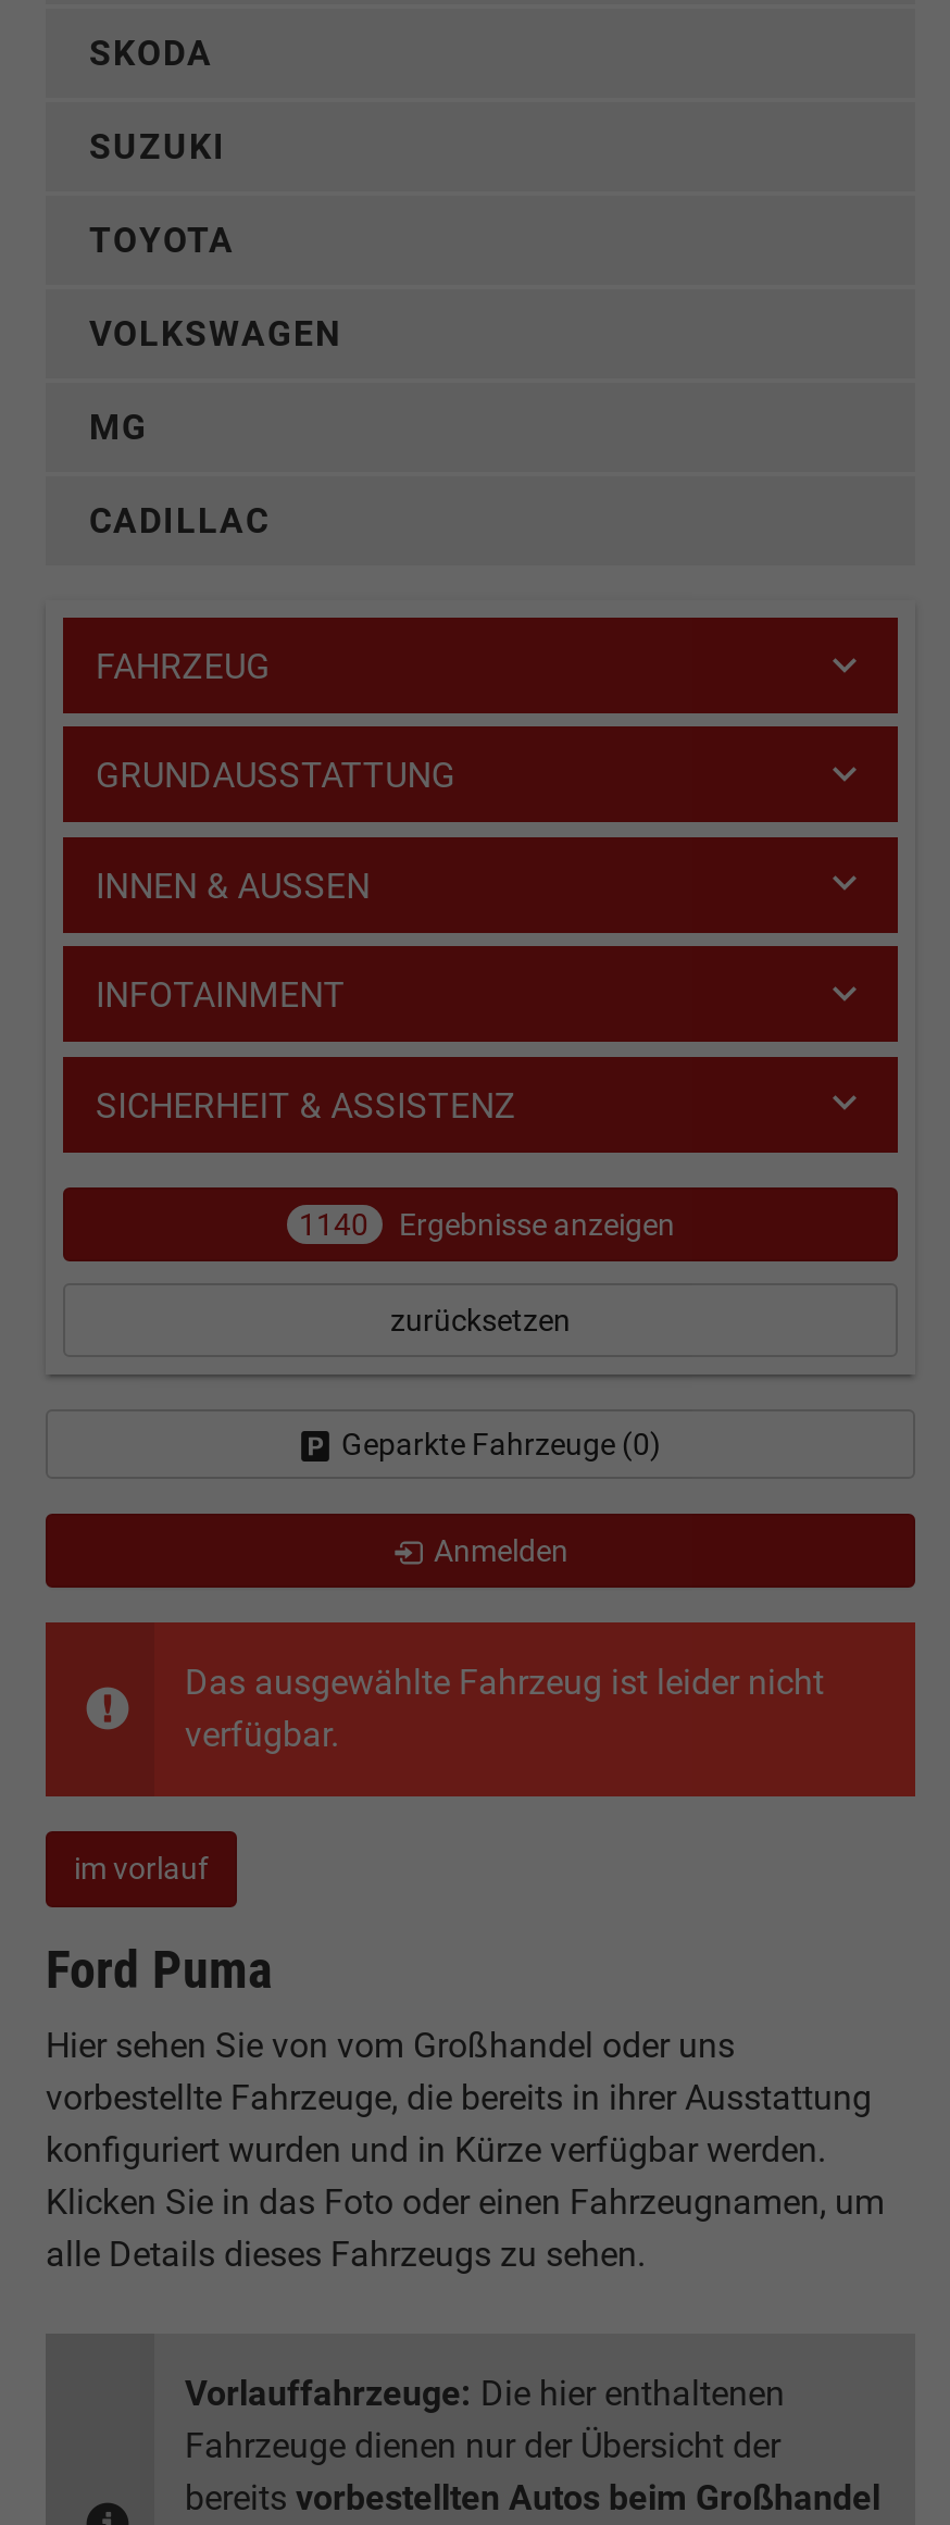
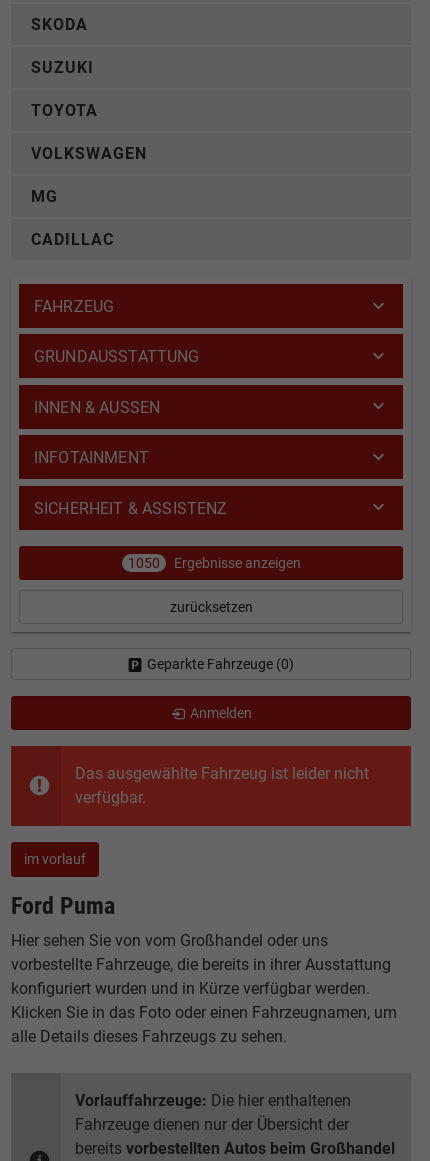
[299,1207,675,1242] 1140 Ergebnisse anzeigen -> [127,555,300,571] 1050 Ergebnisse anzeigen

